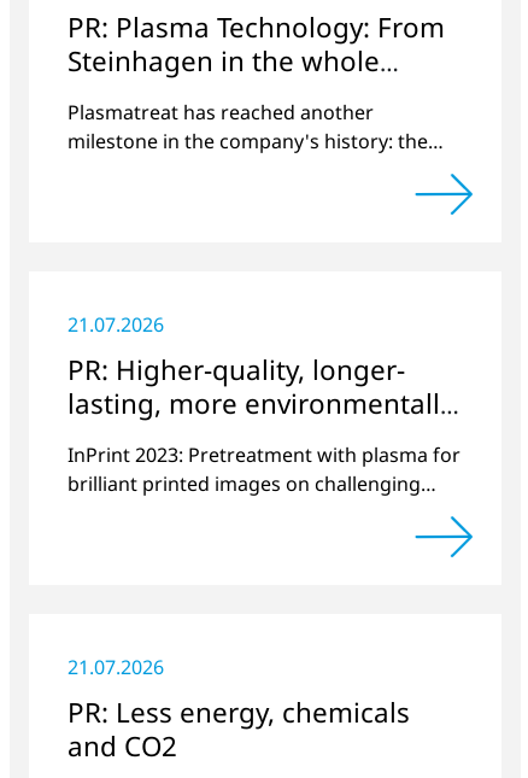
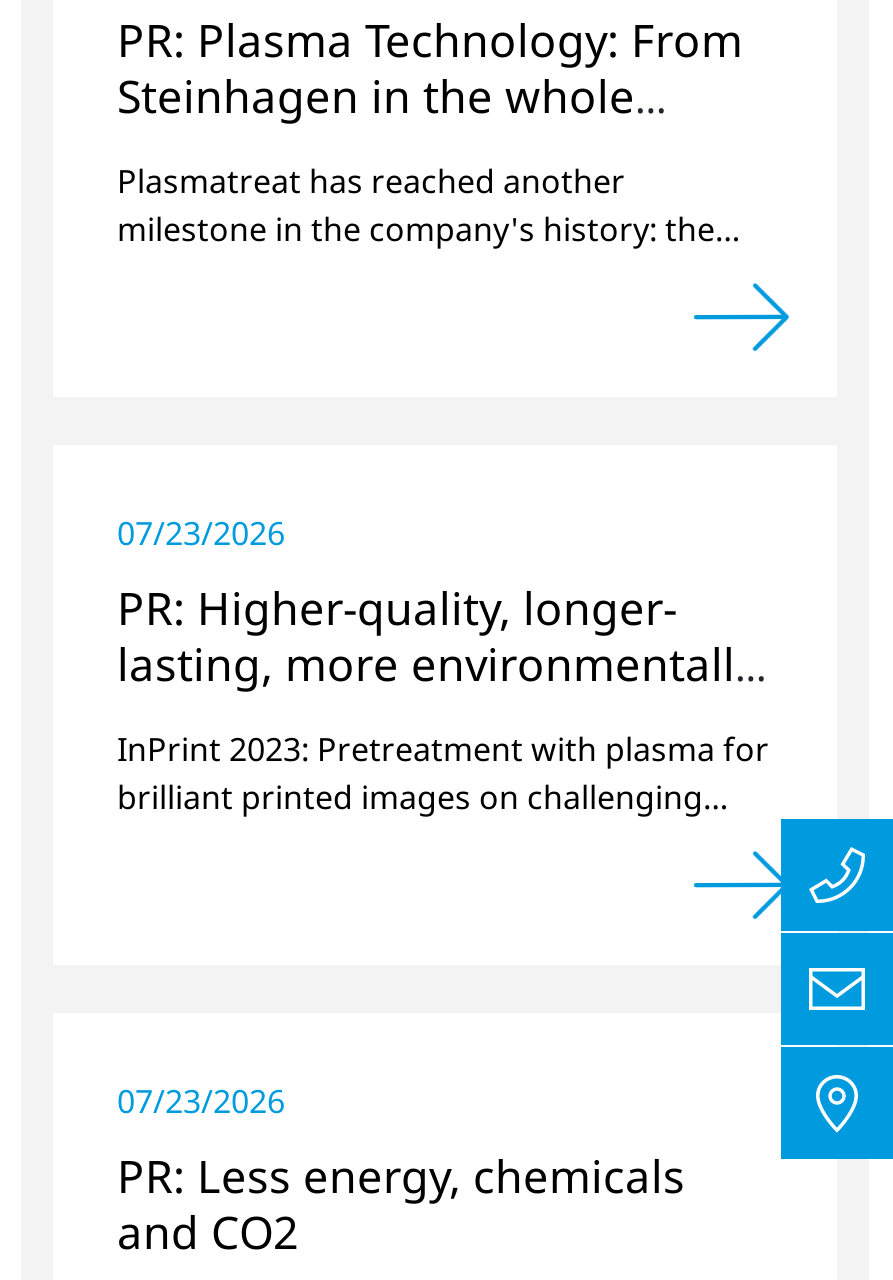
[68,311,164,338] 21.07.2026 -> [117,511,285,555] 07/23/2026
none -> [779,817,887,1161] [image]
[68,654,164,680] 21.07.2026 -> [117,1079,285,1123] 07/23/2026

